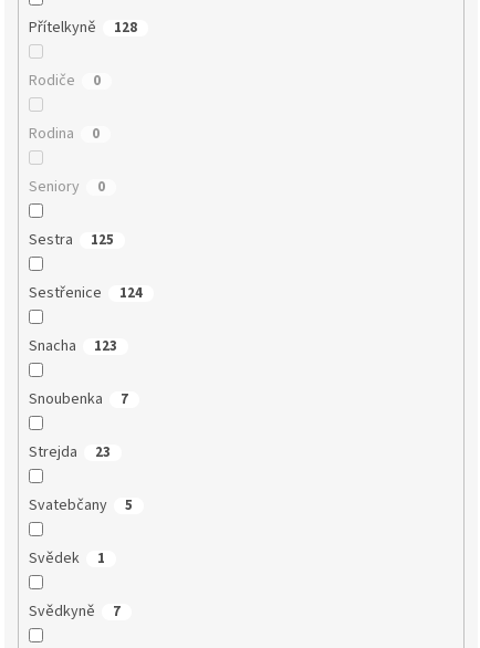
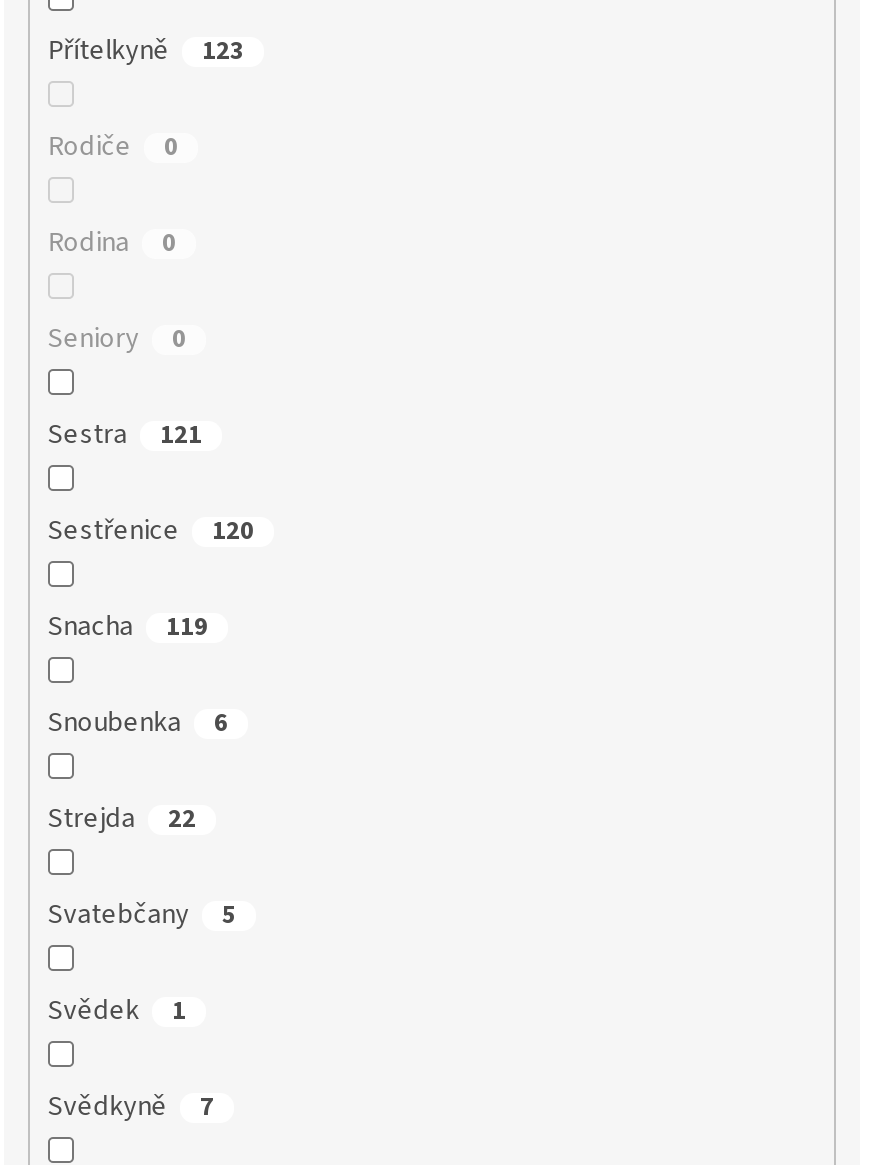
[29,17,137,39] Přítelkyně 128 -> [48,32,244,72] Přítelkyně 123
[29,229,114,251] Sestra 125 -> [48,416,202,456] Sestra 121
[29,282,143,304] Sestřenice 124 -> [48,512,254,552] Sestřenice 120
[29,335,117,358] Snacha 123 -> [48,608,208,648] Snacha 119
[29,388,128,411] Snoubenka 7 -> [48,704,228,744] Snoubenka 6
[29,442,110,464] Strejda 23 -> [48,800,196,840] Strejda 22

